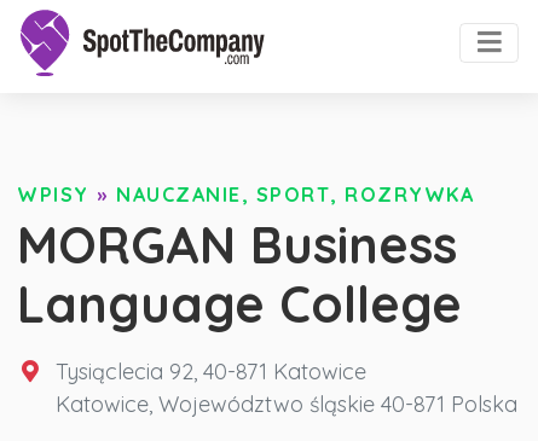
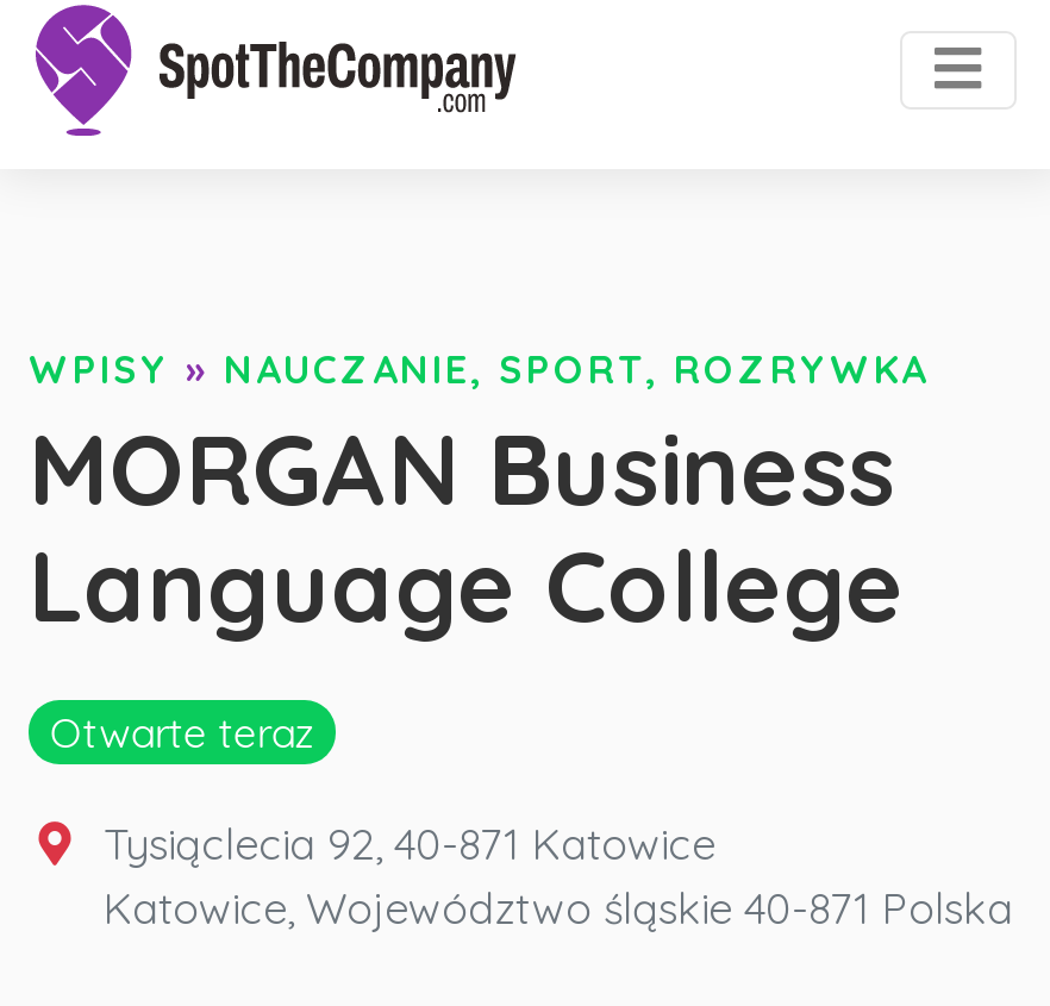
none -> [50,704,314,757] Otwarte teraz

